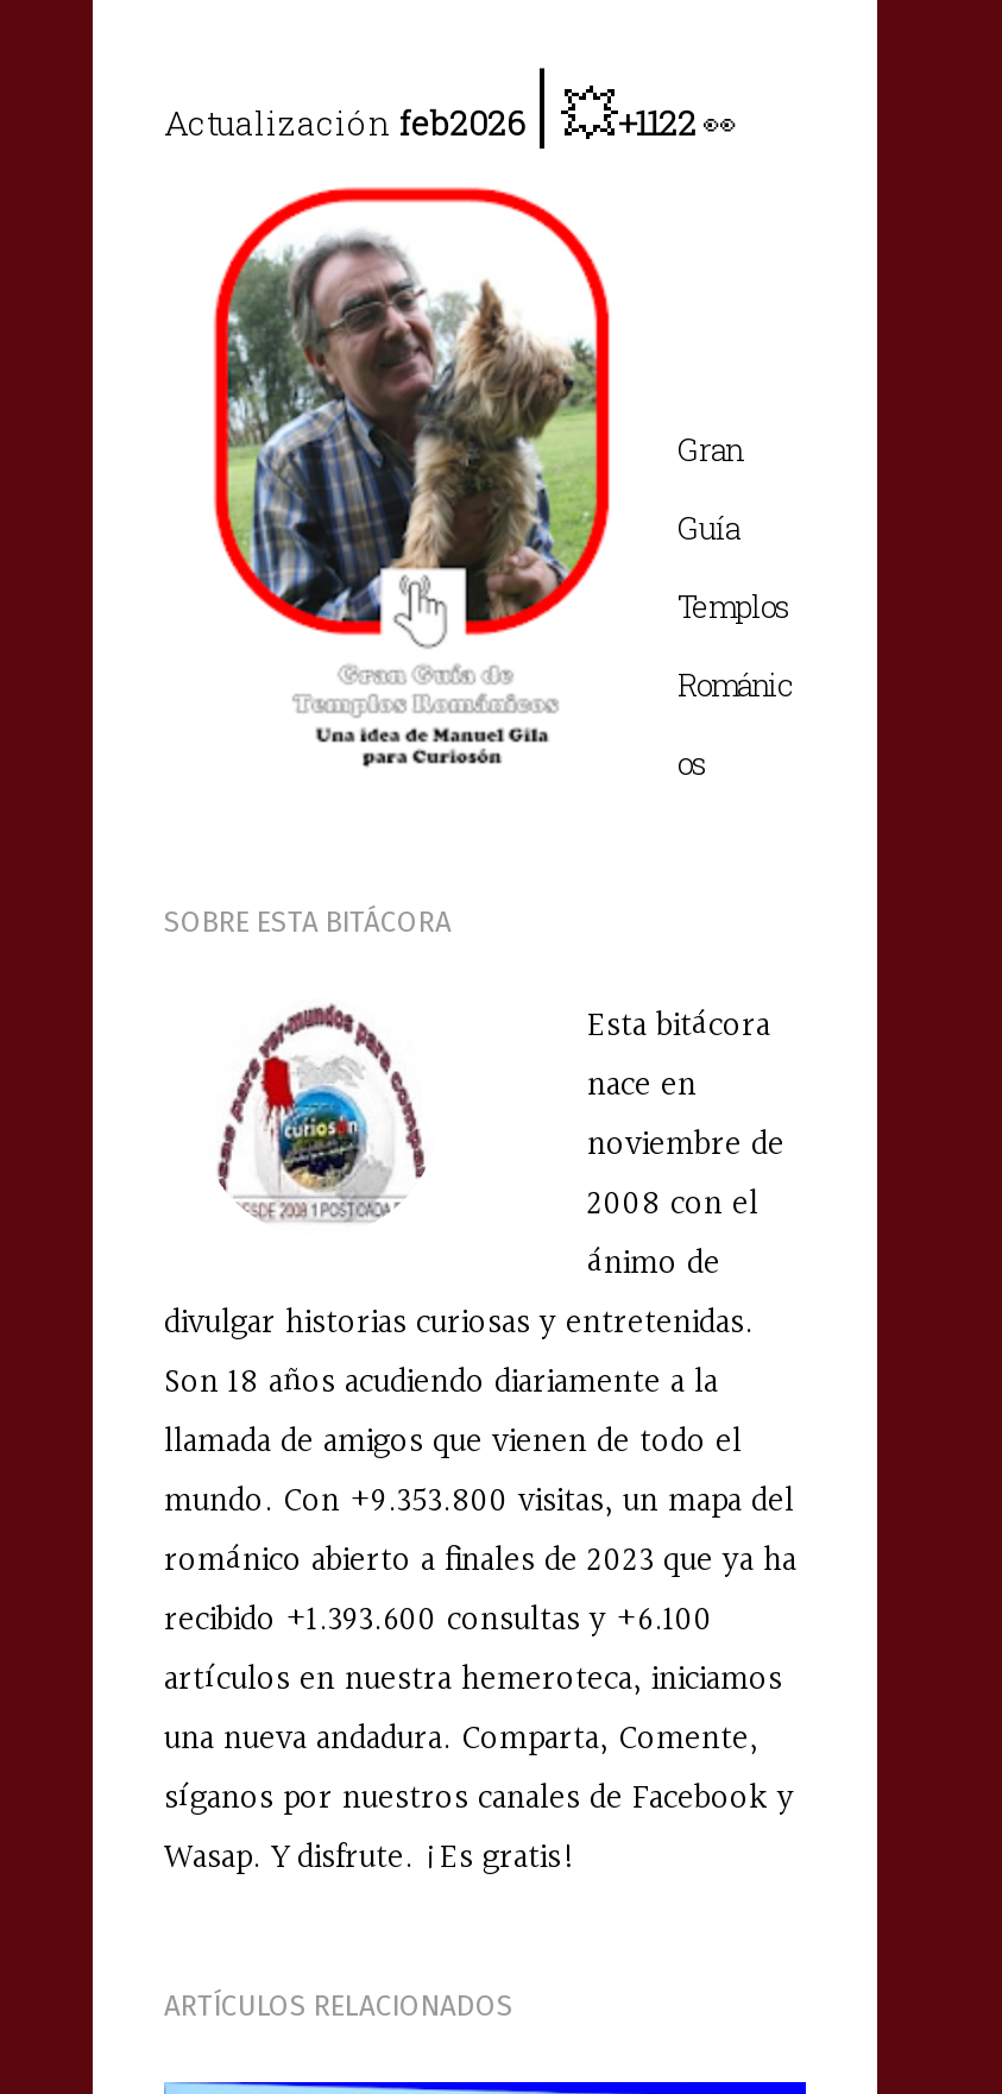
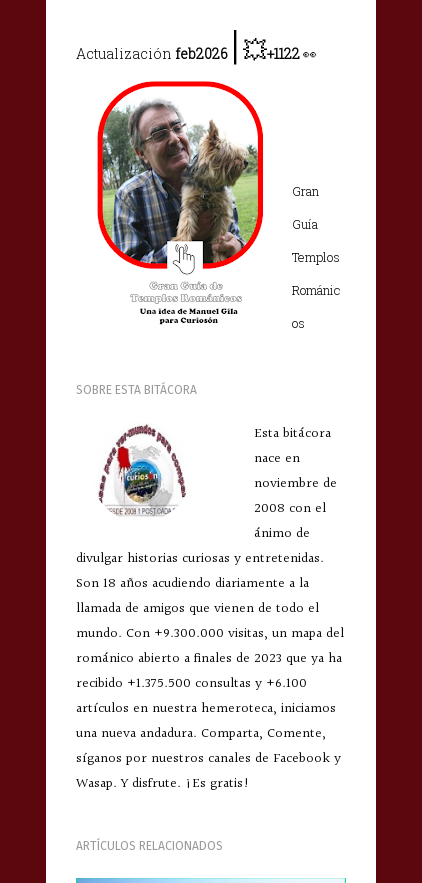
[164,1475,794,1528] mundo. Con +9.353.800 visitas, un mapa del -> [76,623,344,645] mundo. Con +9.300.000 visitas, un mapa del
[164,1594,713,1646] recibido +1.393.600 consultas y +6.100 -> [76,673,307,695] recibido +1.375.500 consultas y +6.100

